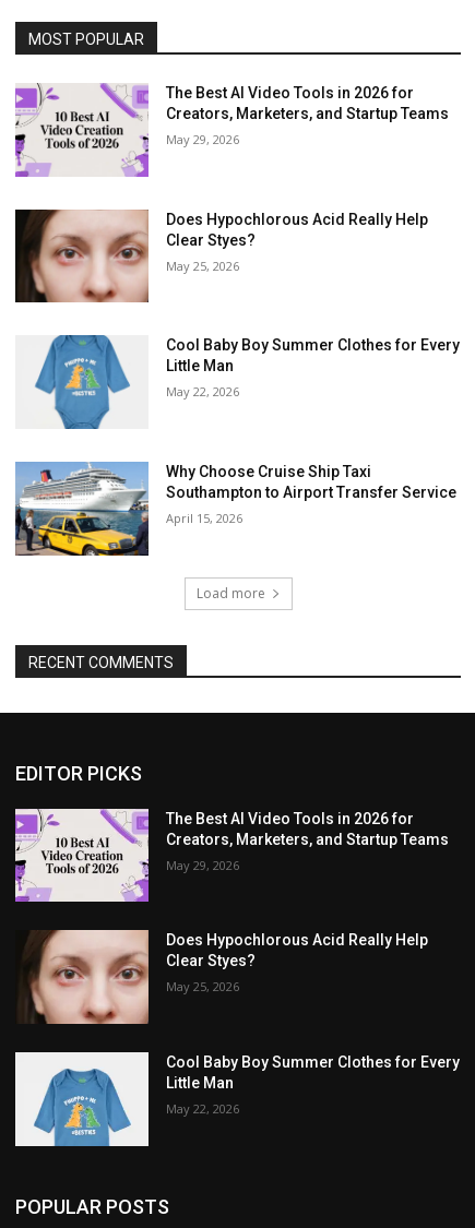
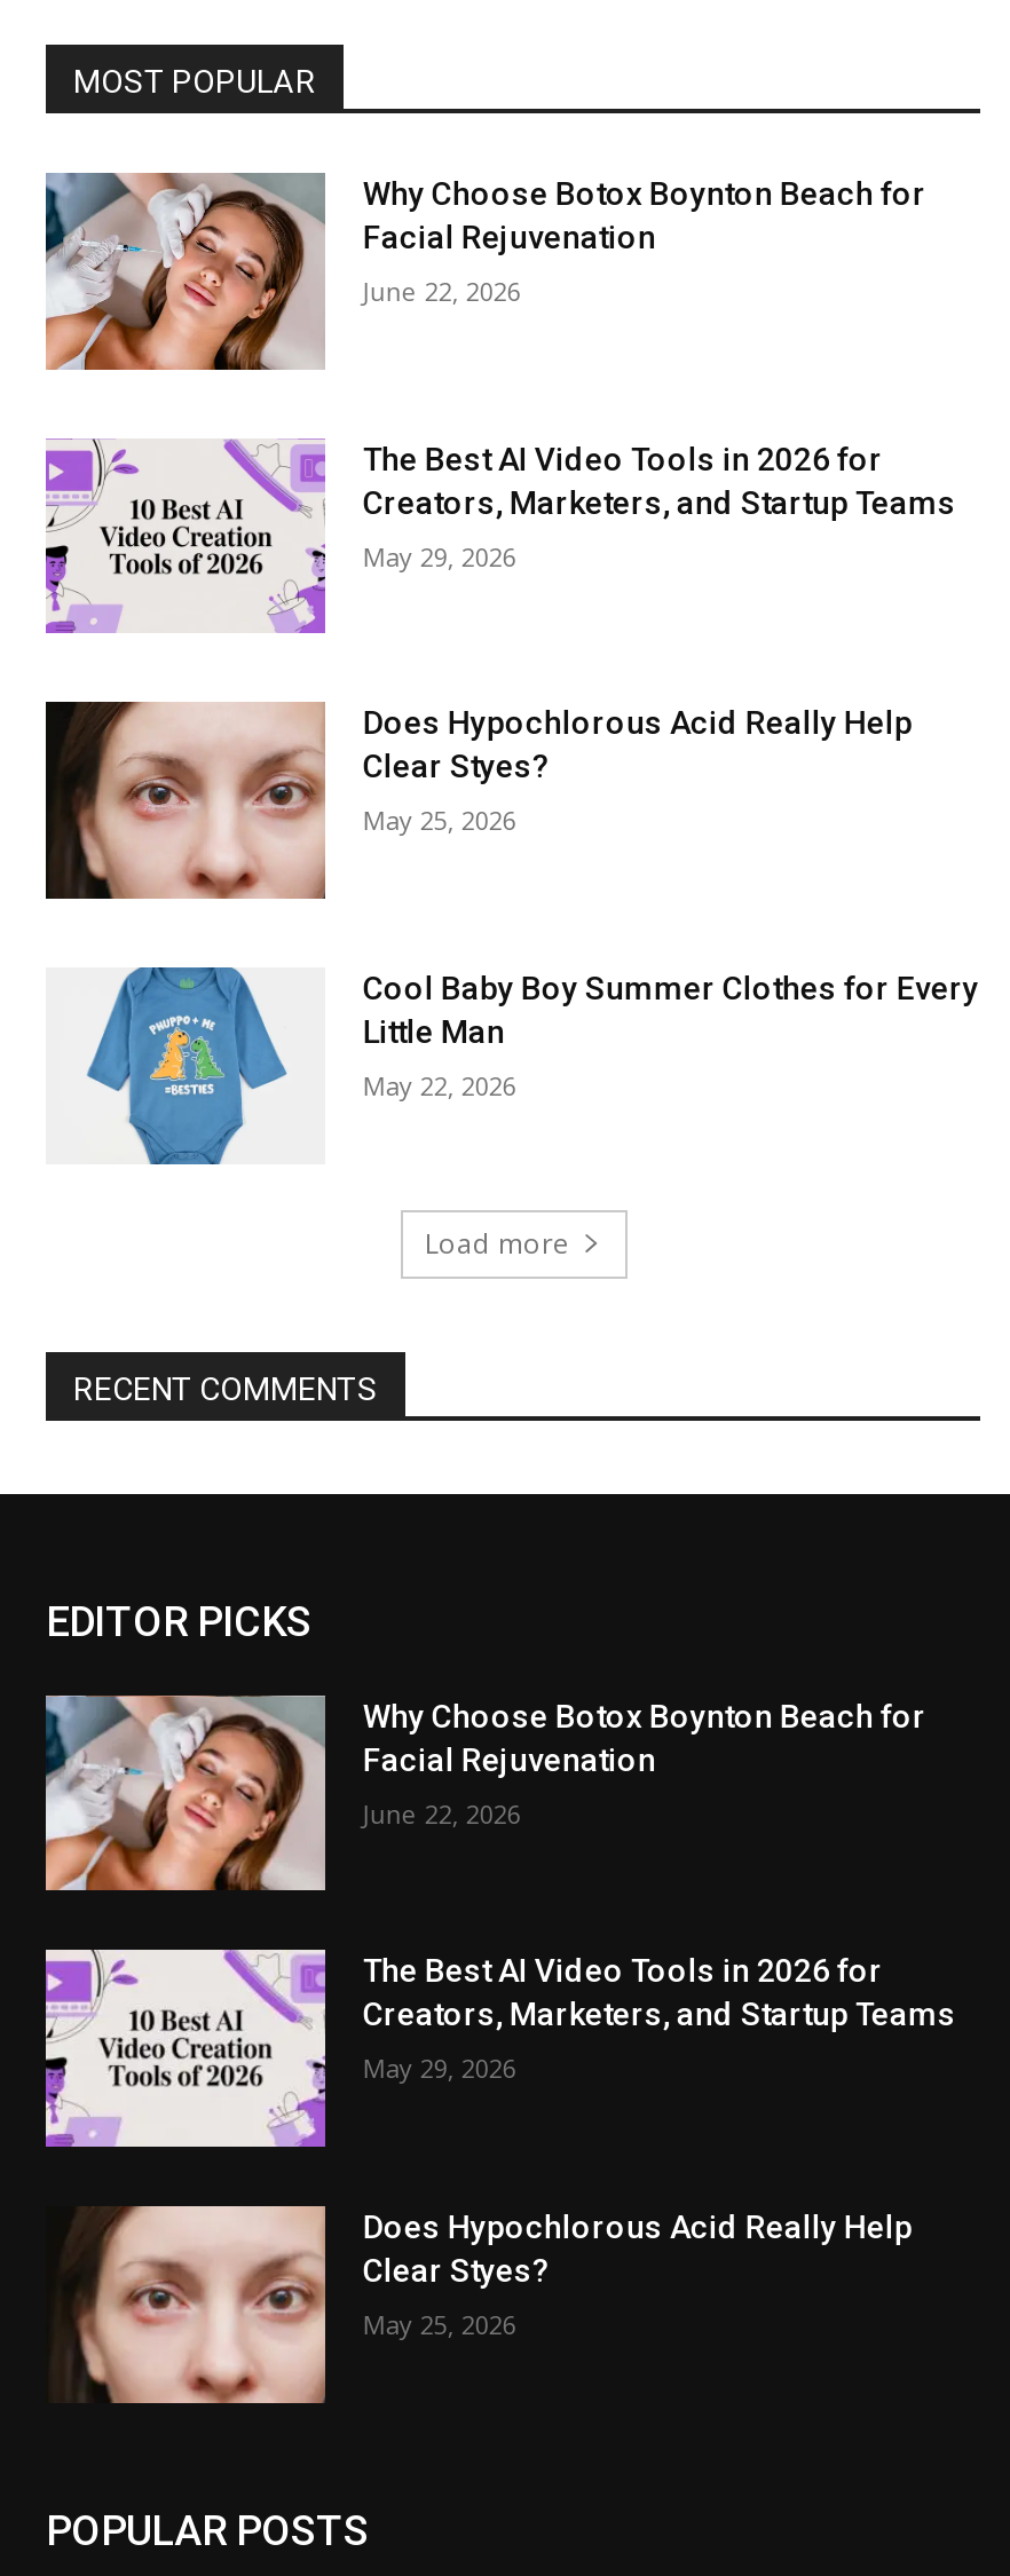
none -> [44,171,926,372] [image] | Why Choose Botox Boynton Beach for | Facial Rejuvenation | June 22, 2026
moved [105,83,460,400] -> [234,438,979,1103]: [image] | The Best AI Video Tools in 2026 for | Creators, Marketers, and Startup Teams | ... | Little Man | May 22, 2026
[14,462,457,557] [image] | Why Choose Cruise Ship Taxi | Southampton to Airport Transfer Service | April 15, 2026 -> none
none -> [44,1693,926,1893] [image] | Why Choose Botox Boynton Beach for | Facial Rejuvenation | June 22, 2026
moved [13,807,449,995] -> [41,1947,956,2342]: [image] | The Best AI Video Tools in 2026 for | Creators, Marketers, and Startup Teams | May 29, 2026 | Does Hypochlorous Acid Really Help | Clear Styes? | May 25, 2026
[14,1051,460,1147] [image] | Cool Baby Boy Summer Clothes for Every | Little Man | May 22, 2026 -> none

